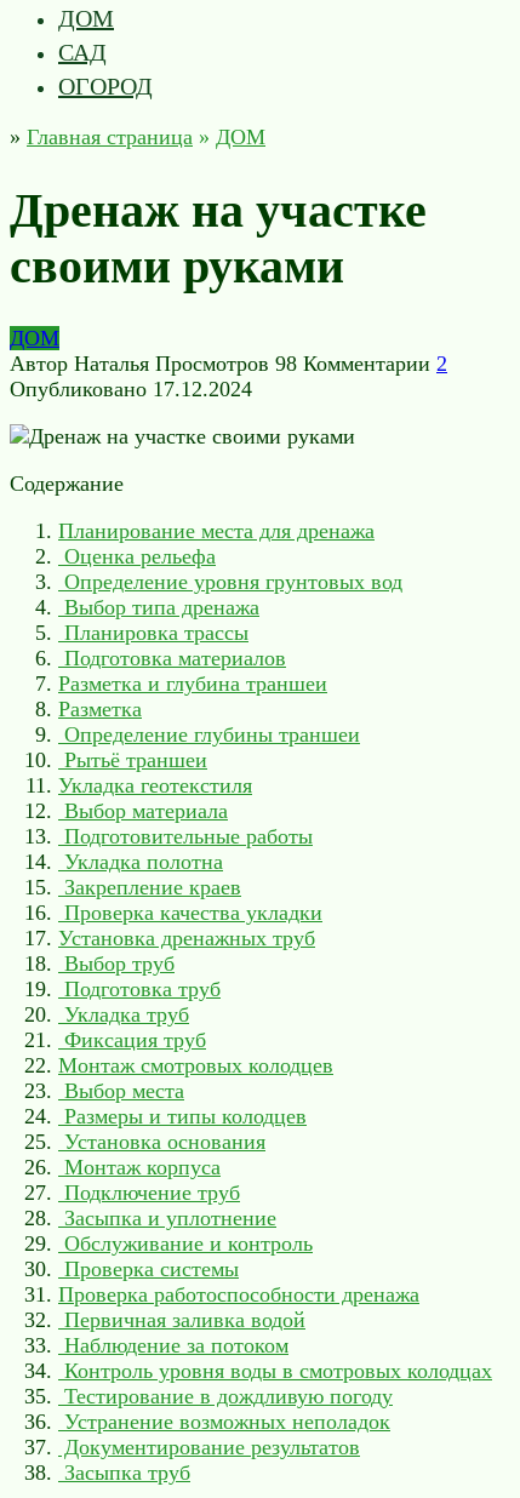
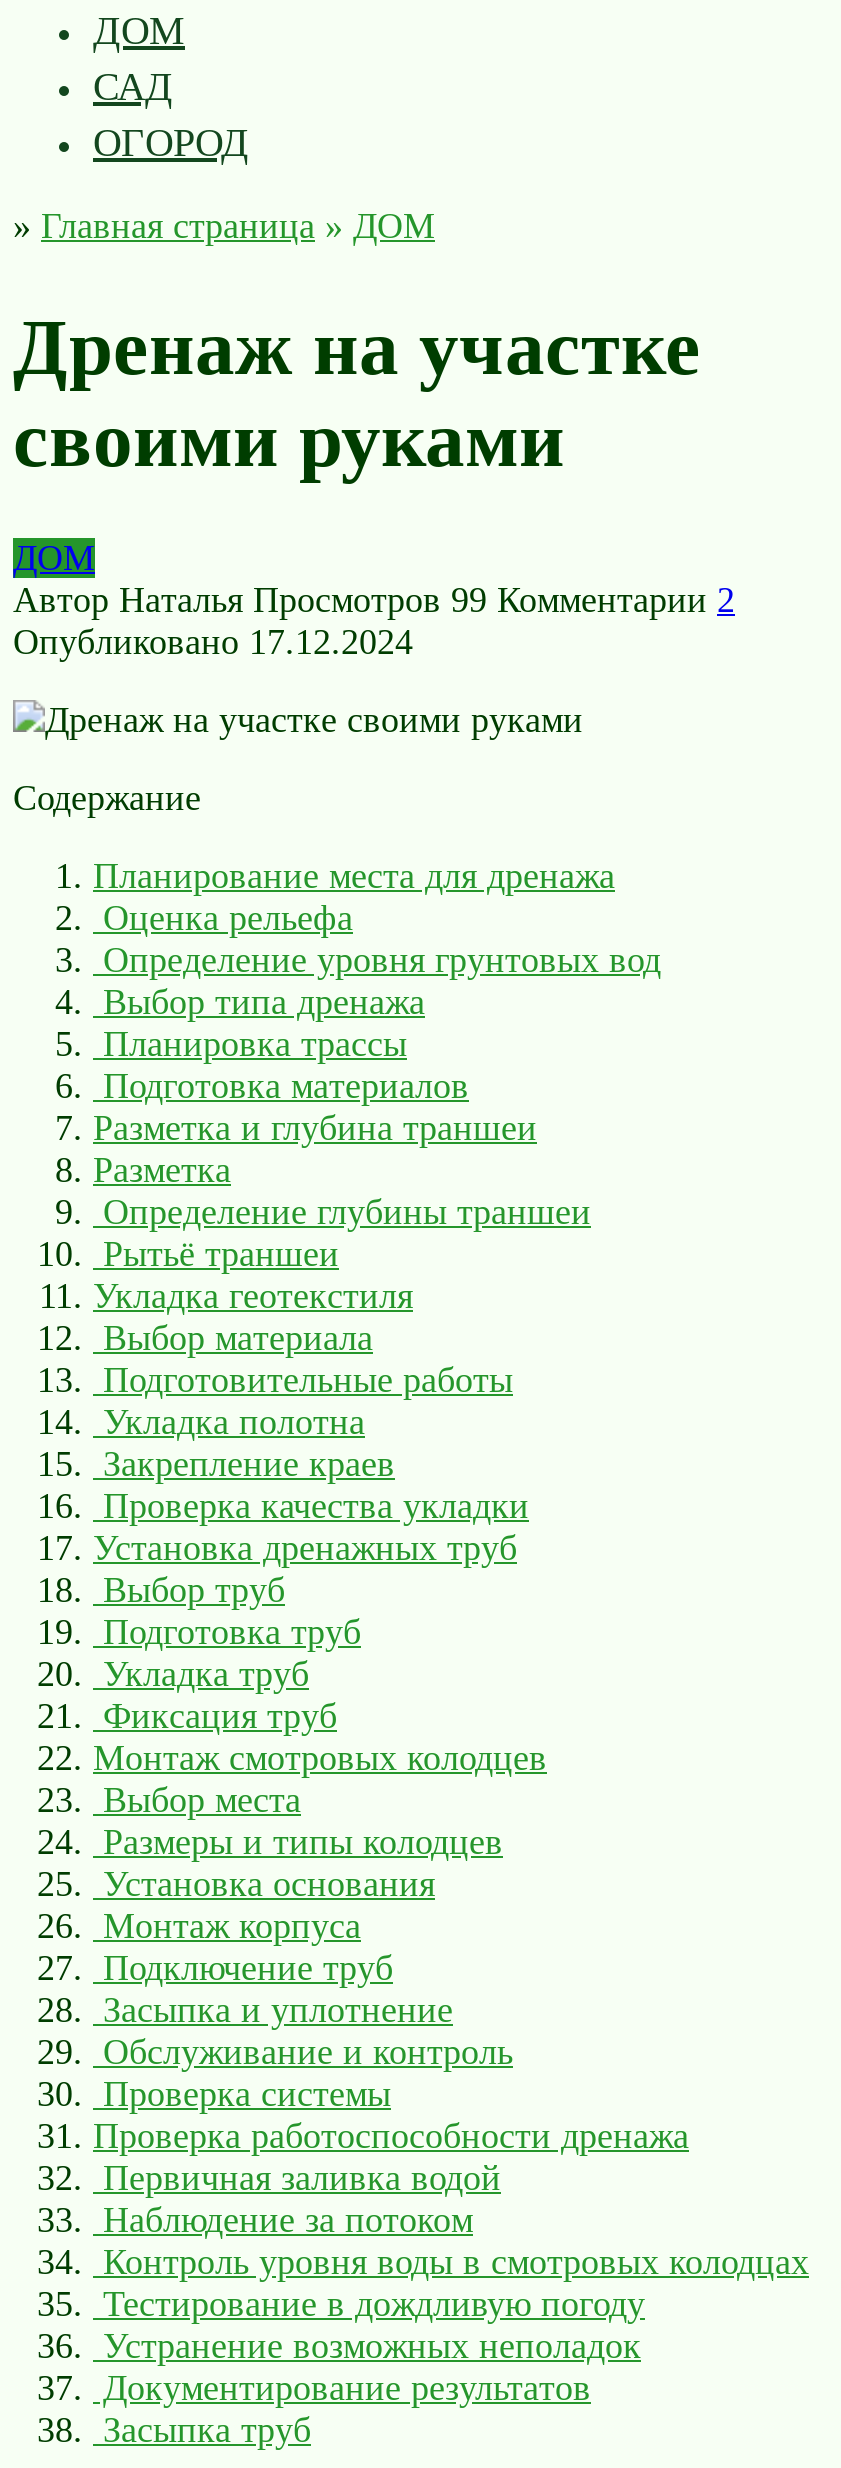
[10,352,447,376] Автор Наталья Просмотров 98 Комментарии 2 -> [13,580,735,620] Автор Наталья Просмотров 99 Комментарии 2

